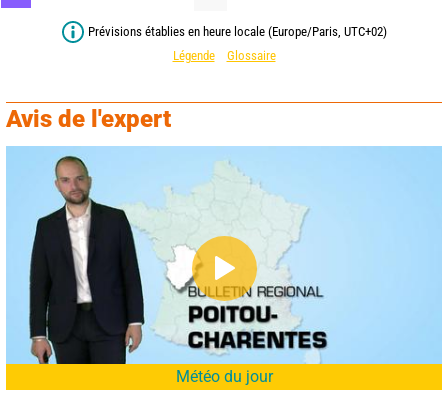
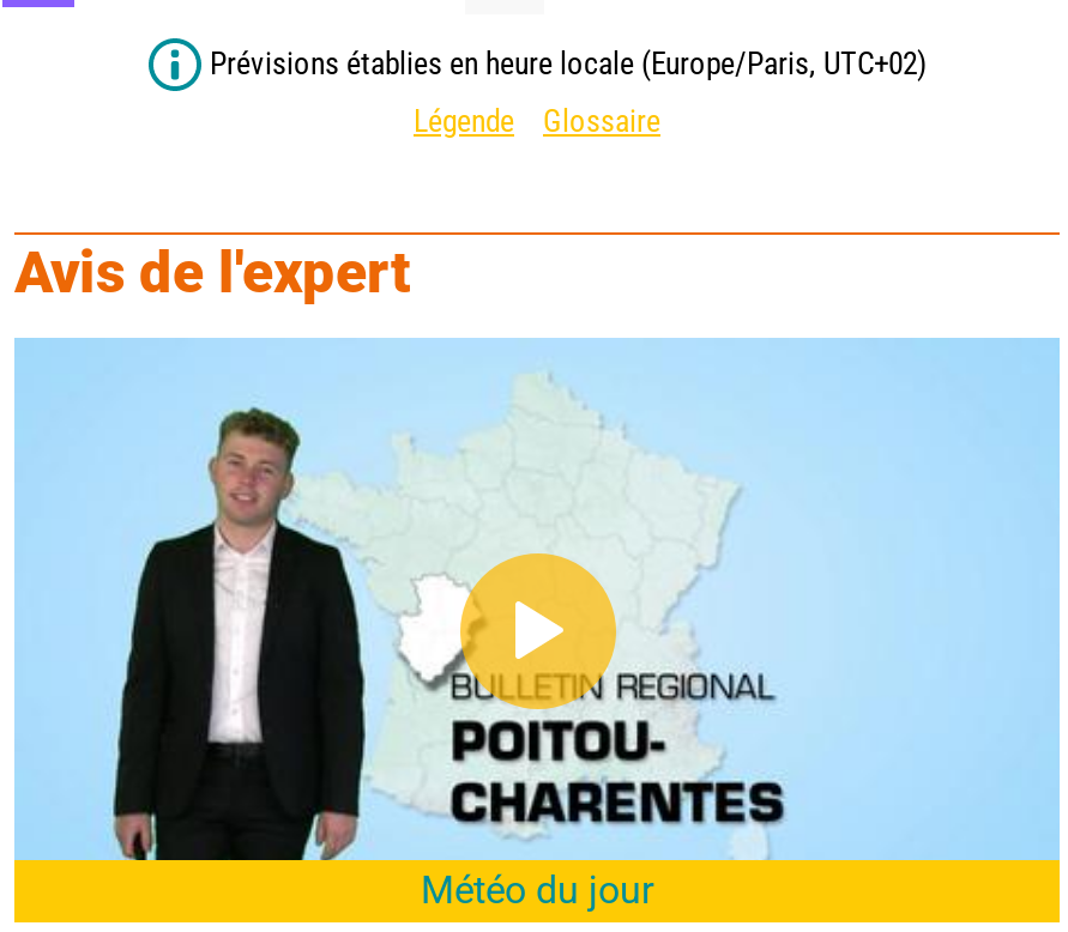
[28,155,152,365] [image] -> [70,362,367,863] [image]

